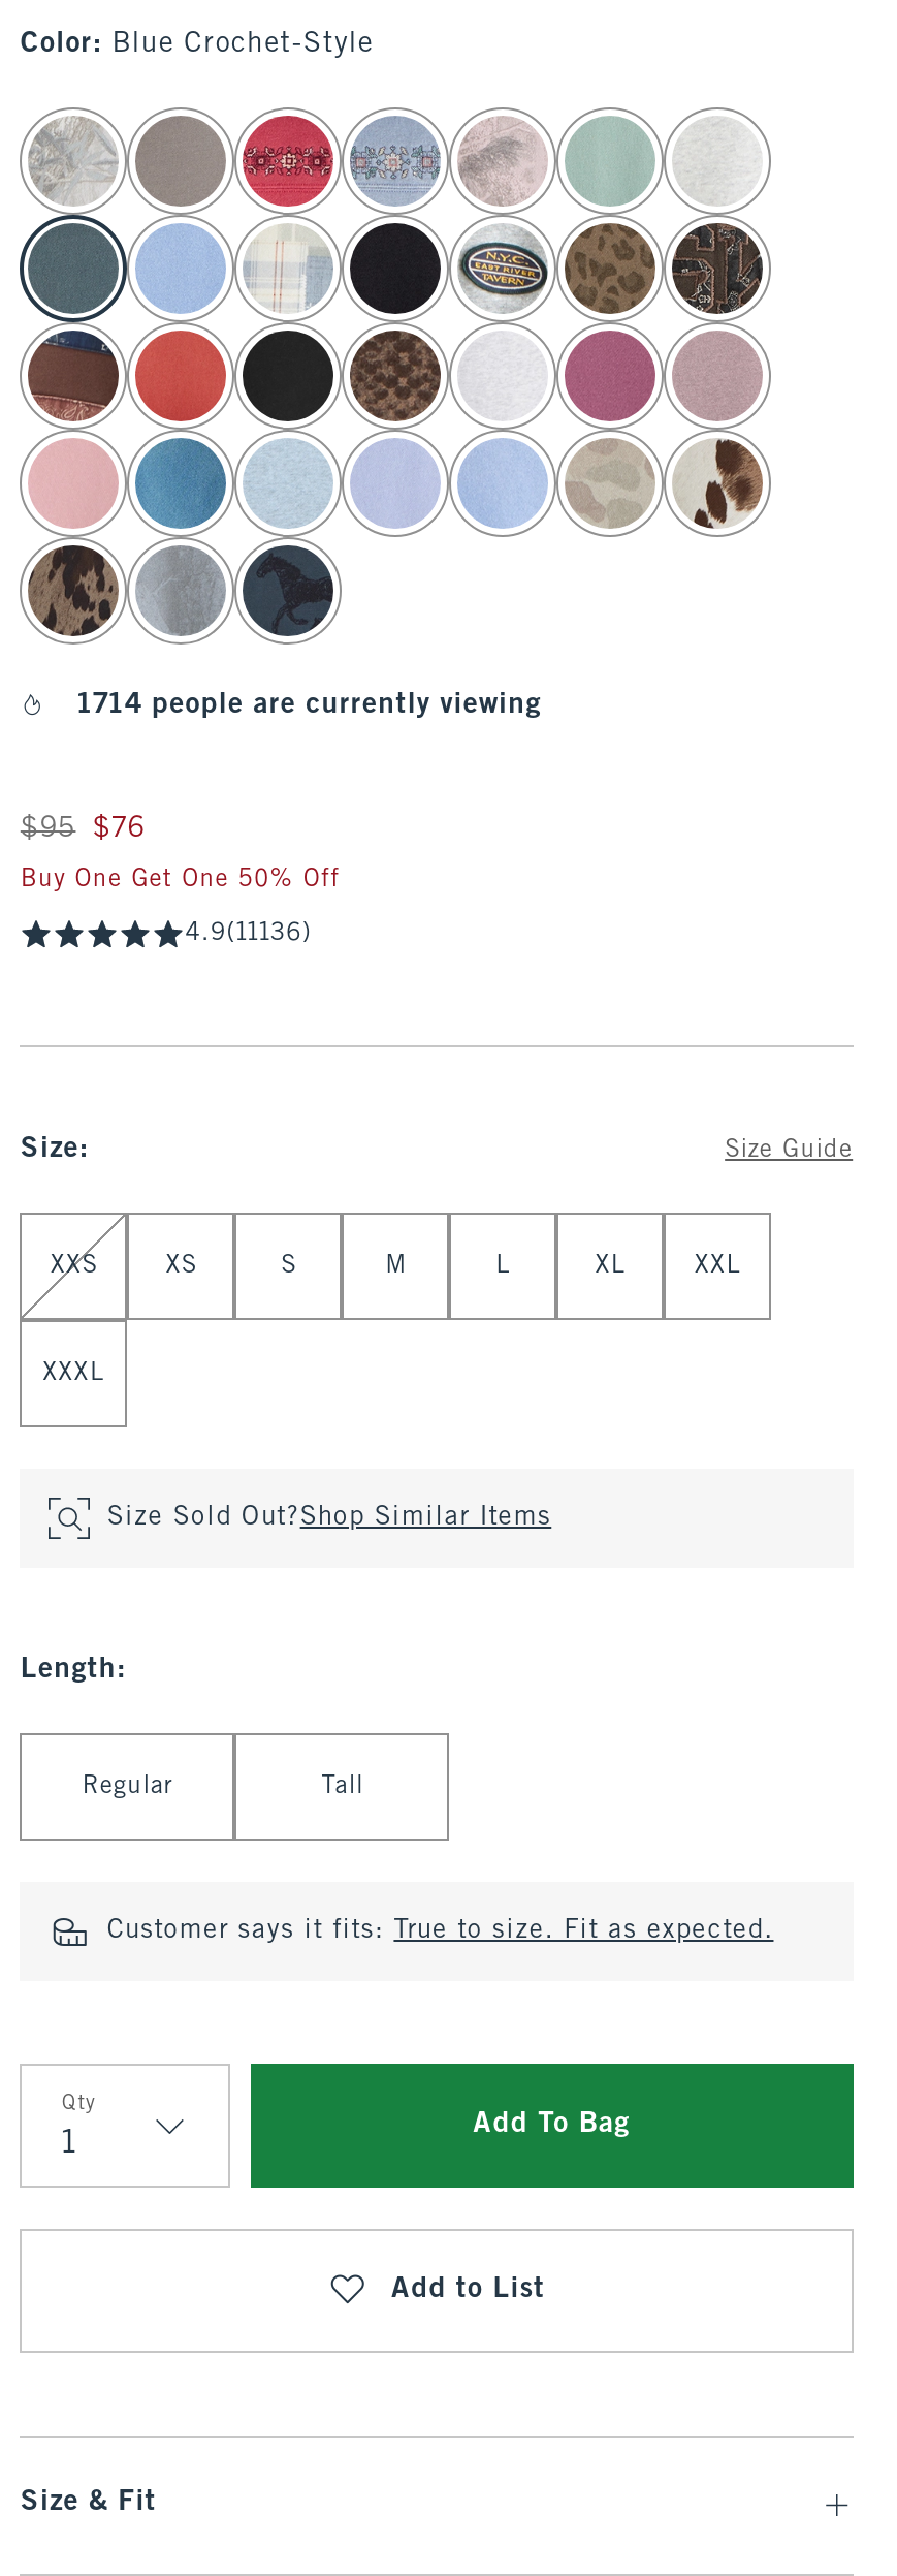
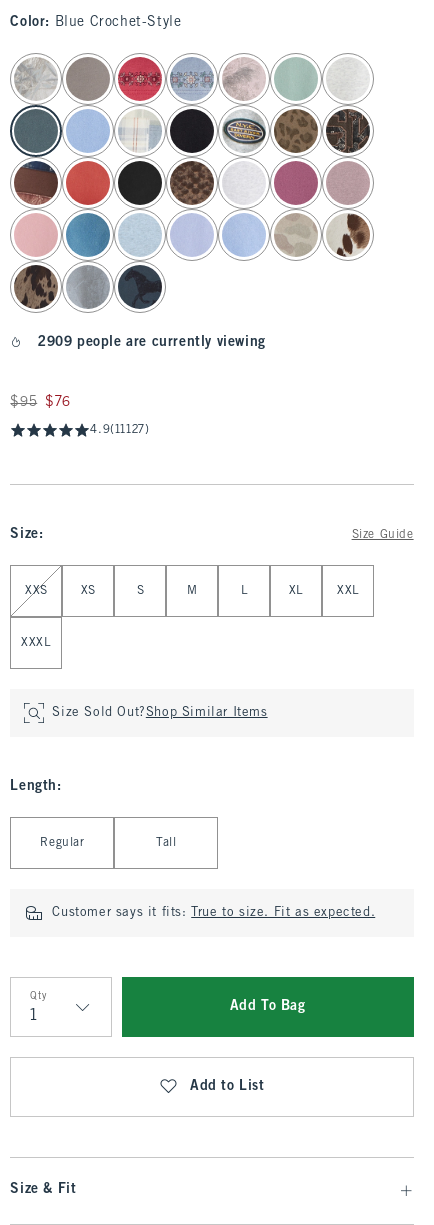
[77,692,542,719] 1714 people are currently viewing -> [38,336,266,349] 2909 people are currently viewing
[20,868,340,946] Buy One Get One 50% Off | 4.9(11136) -> [90,424,149,436] 4.9(11127)

